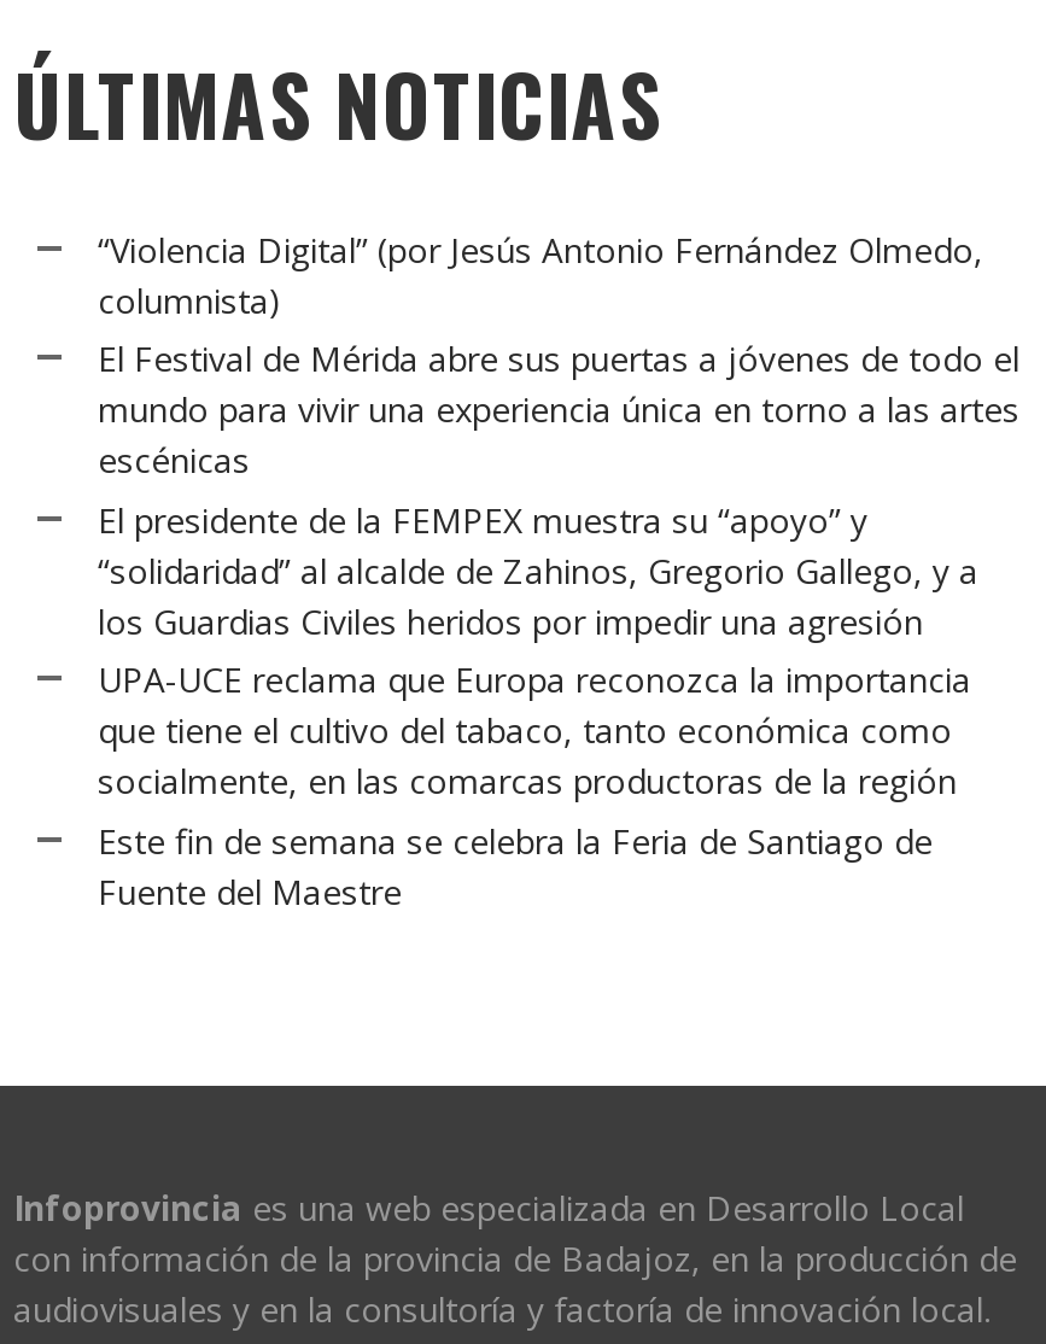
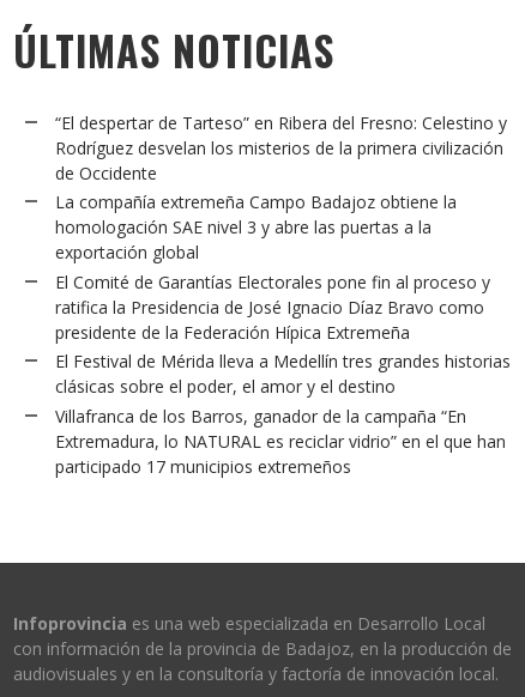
[98,226,1019,914] “Violencia Digital” (por Jesús Antonio Fernández Olmedo, | columnista) | El Festival de Mérida abre sus puertas a jóvenes de todo el | mundo para vivir una experiencia única en torno a las artes | escénicas | El presidente de la FEMPEX muestra su “apoyo” y | “solidaridad” al alcalde de Zahinos, Gregorio Gallego, y a | los Guardias Civiles heridos por impedir una agresión | UPA-UCE reclama que Europa reconozca la importancia | que tiene el cultivo del tabaco, tanto económica como | socialmente, en las comarcas productoras de la región | Este fin de semana se celebra la Feria de Santiago de | Fuente del Maestre -> [55,111,511,477] “El despertar de Tarteso” en Ribera del Fresno: Celestino y | Rodríguez desvelan los misterios de la primera civilización | de Occidente | La compañía extremeña Campo Badajoz obtiene la | homologación SAE nivel 3 y abre las puertas a la | exportación global | El Comité de Garantías Electorales pone fin al proceso y | ratifica la Presidencia de José Ignacio Díaz Bravo como | presidente de la Federación Hípica Extremeña | El Festival de Mérida lleva a Medellín tres grandes historias | clásicas sobre el poder, el amor y el destino | Villafranca de los Barros, ganador de la campaña “En | Extremadura, lo NATURAL es reciclar vidrio” en el que han | participado 17 municipios extremeños

